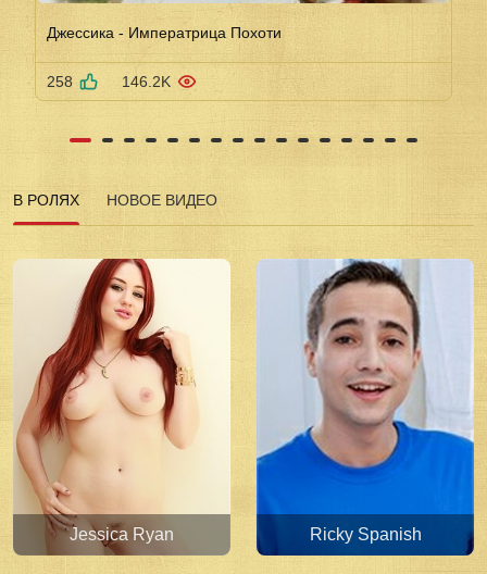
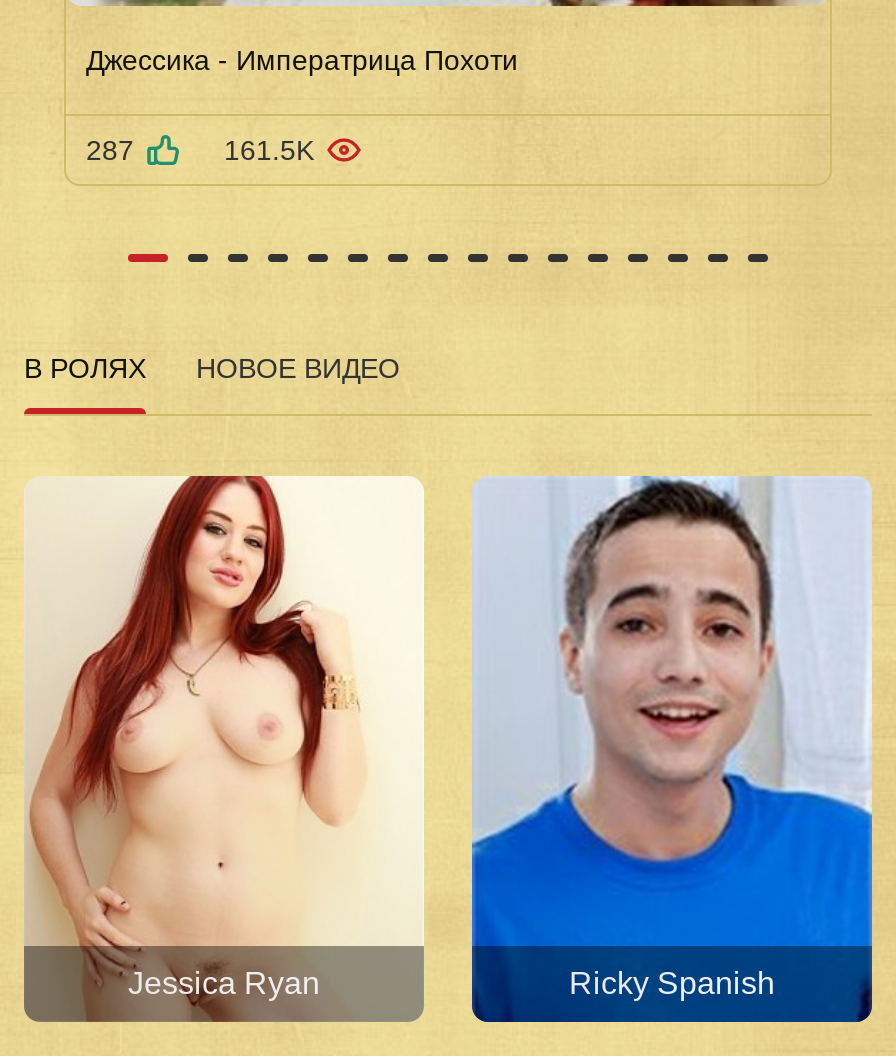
[47,73,171,91] 258 | 146.2K -> [86,135,314,167] 287 | 161.5K

